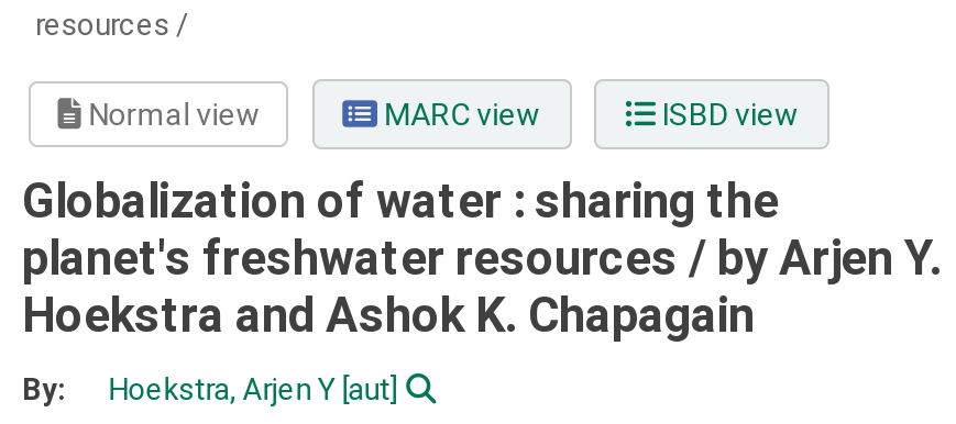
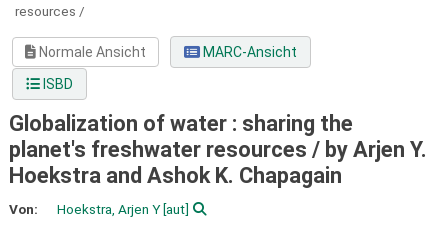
[82,97,799,132] Normal view | MARC view | ISBD view -> [36,44,297,92] Normale Ansicht | MARC-Ansicht | ISBD
[22,370,66,406] By: -> [9,201,38,217] Von:

